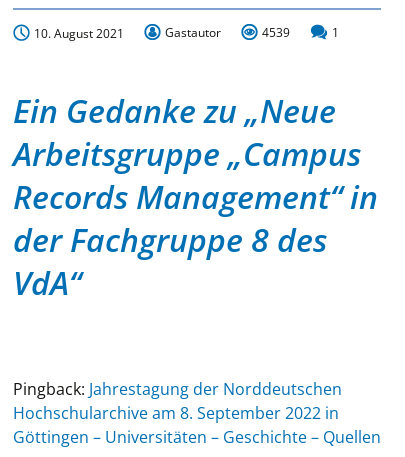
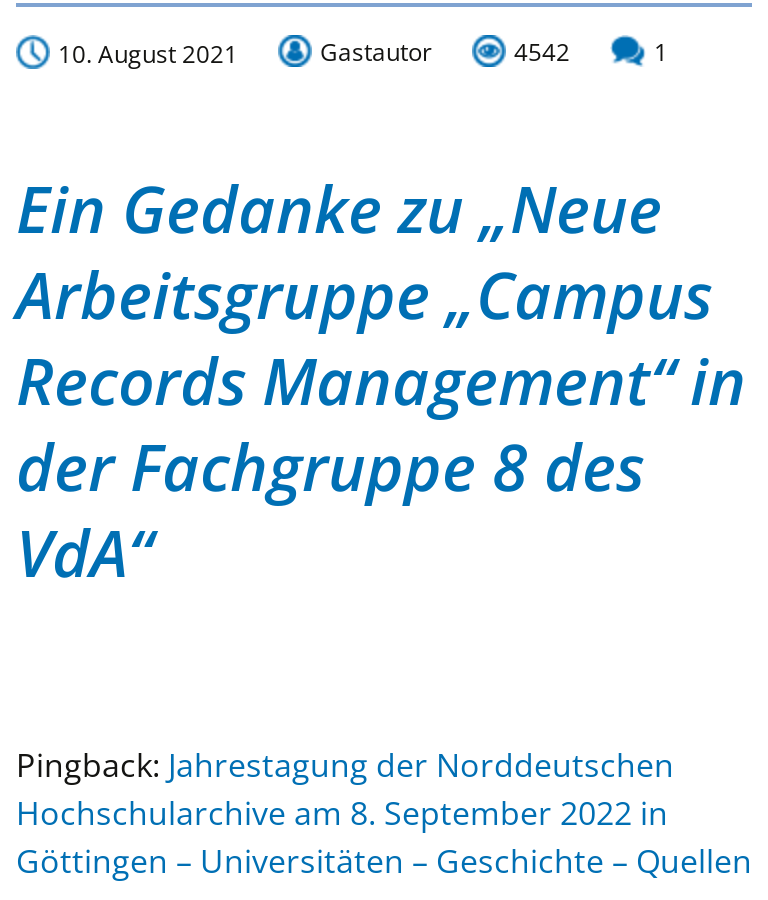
[262,24,290,41] 4539 -> [514,35,570,69] 4542

